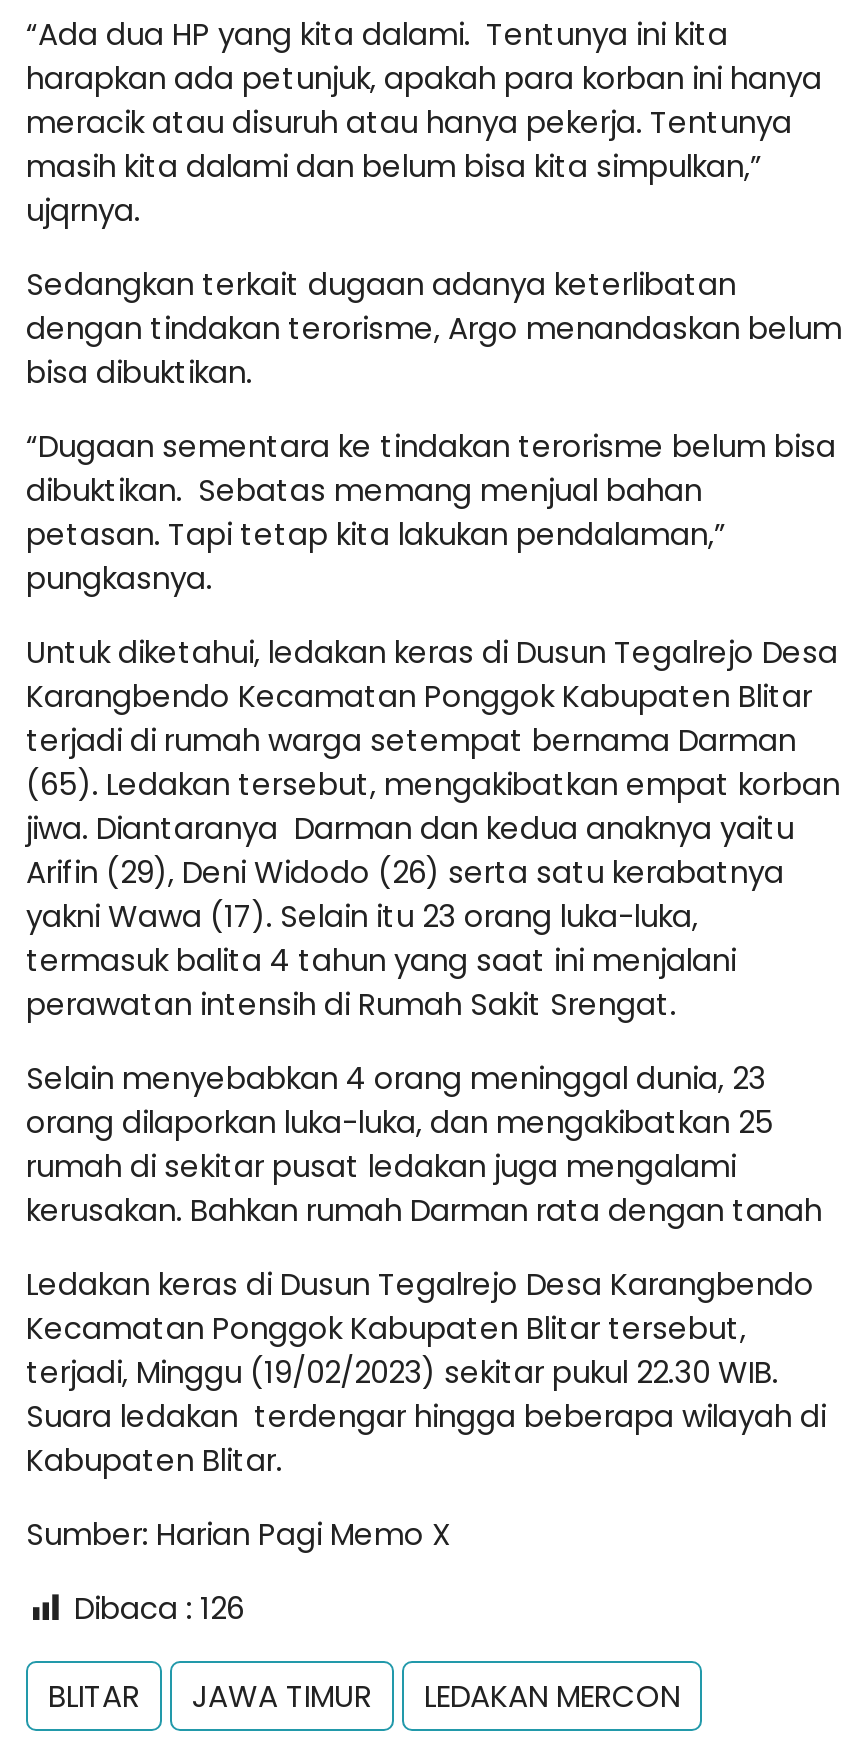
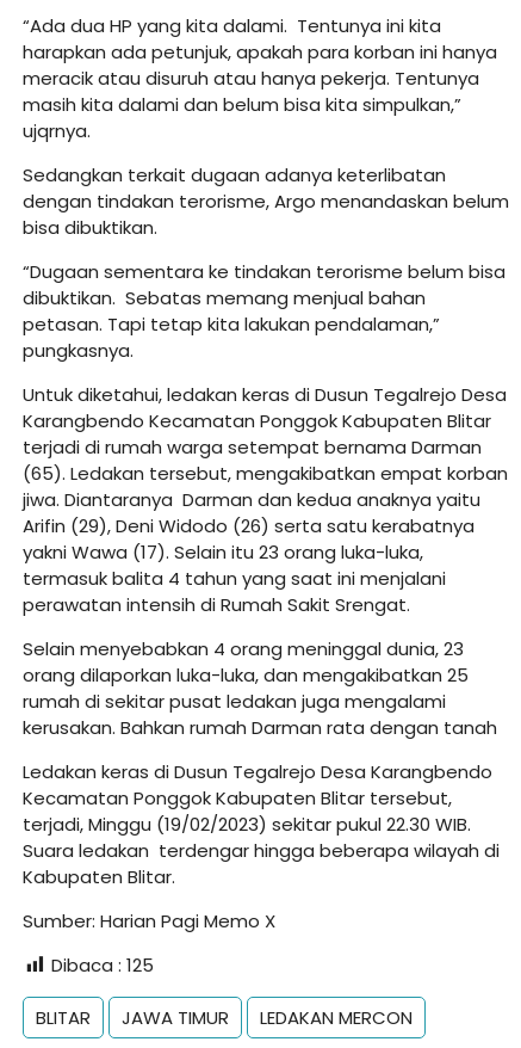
[74,1587,244,1629] Dibaca : 126 -> [51,953,154,978] Dibaca : 125

